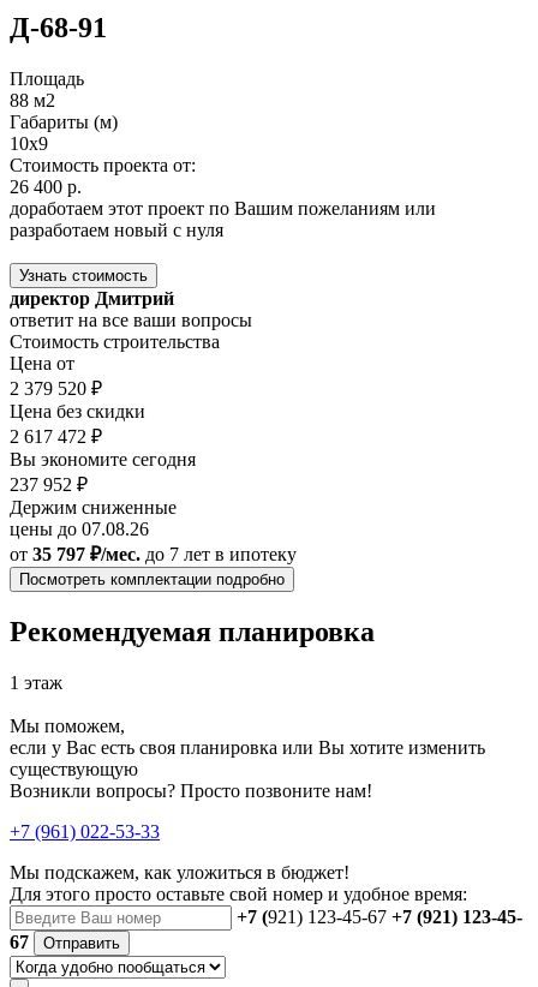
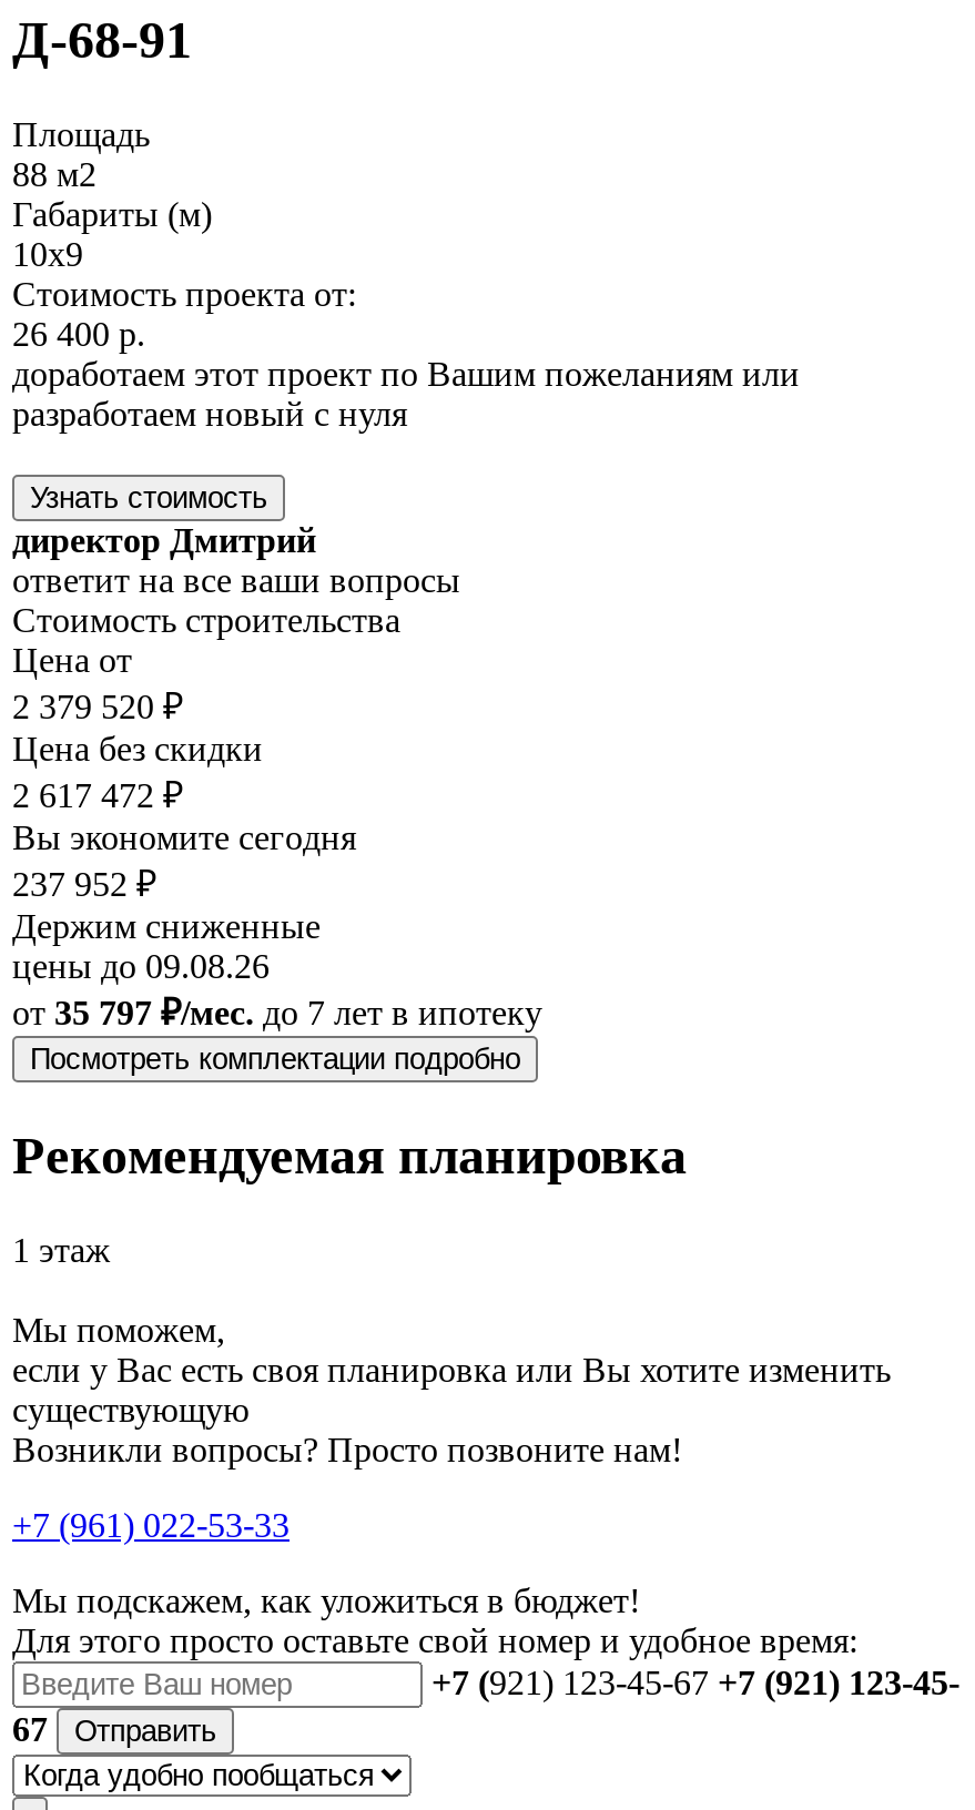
[10,519,149,540] цены до 07.08.26 -> [12,948,270,986] цены до 09.08.26

